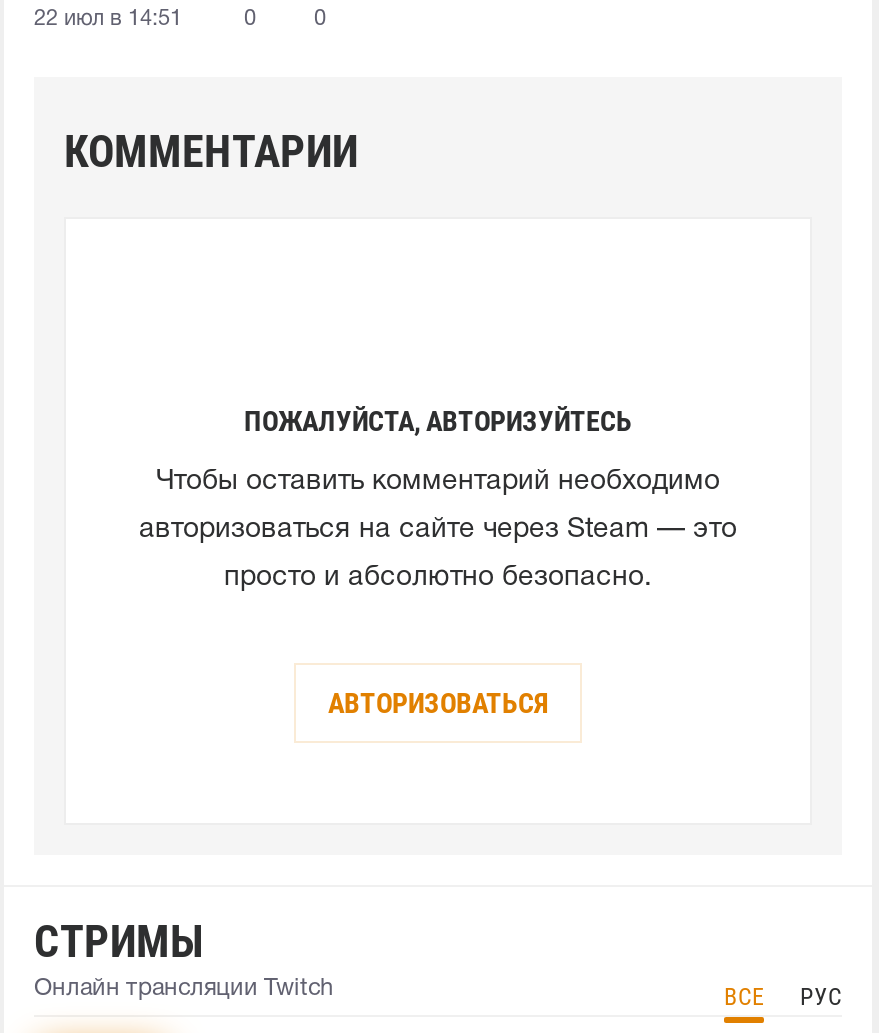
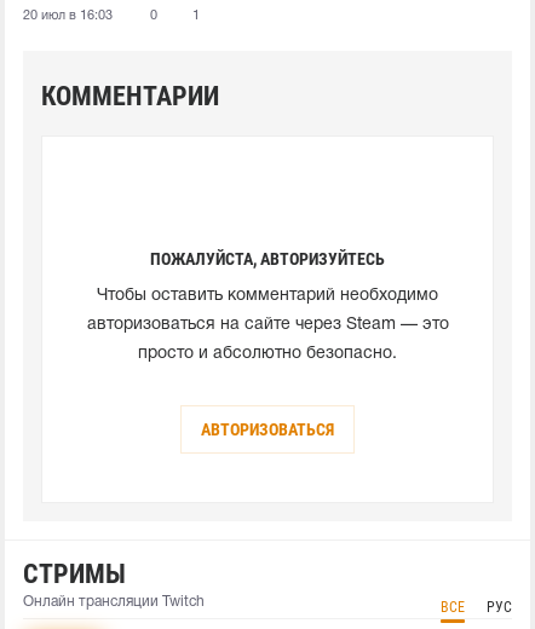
[34,8,182,28] 22 июл в 14:51 -> [23,9,113,21] 20 июл в 16:03
[314,8,326,28] 0 -> [192,9,200,21] 1

